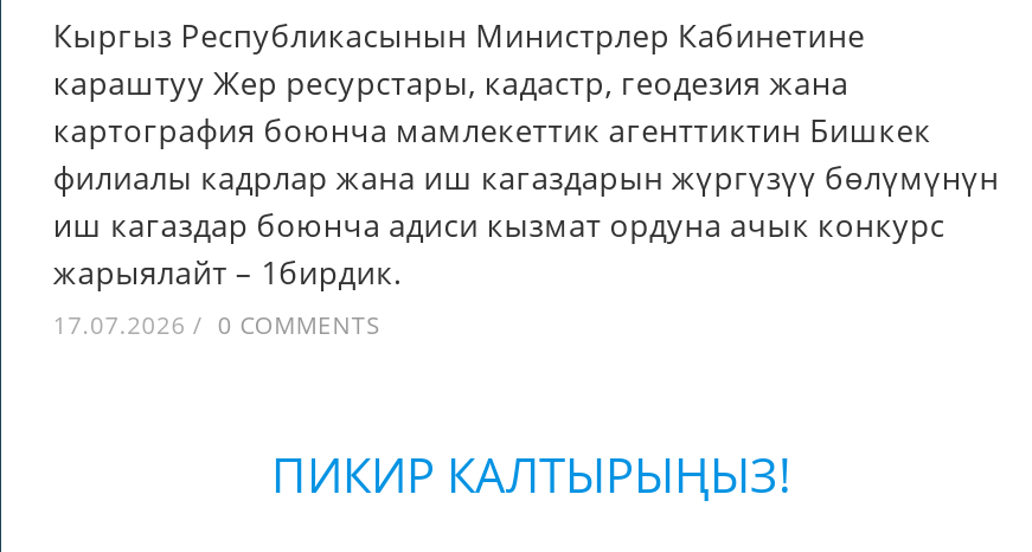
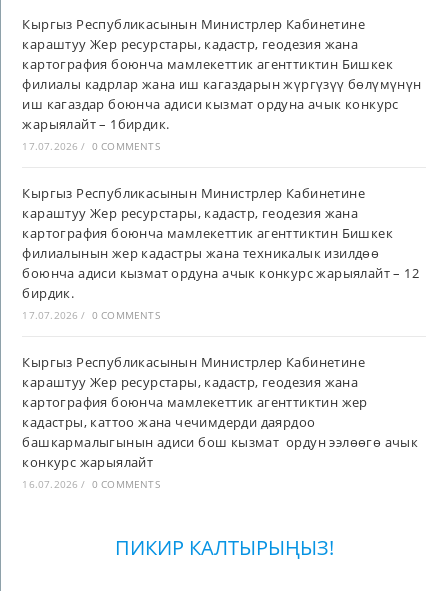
none -> [22,184,419,491] Кыргыз Республикасынын Министрлер Кабинетине | караштуу Жер ресурстары, кадастр, геодезия жана | картография боюнча мамлекеттик агенттиктин Бишкек | филиалынын жер кадастры жана техникалык изилдөө | боюнча адиси кызмат ордуна ачык конкурс жарыялайт – 12 | бирдик. | 17.07.2026 / 0 COMMENTS | Кыргыз Республикасынын Министрлер Кабинетине | караштуу Жер ресурстары, кадастр, геодезия жана | картография боюнча мамлекеттик агенттиктин жер | кадастры, каттоо жана чечимдерди даярдоо | башкармалыгынын адиси бош кызмат ордун ээлөөгө ачык | конкурс жарыялайт | 16.07.2026 / 0 COMMENTS

